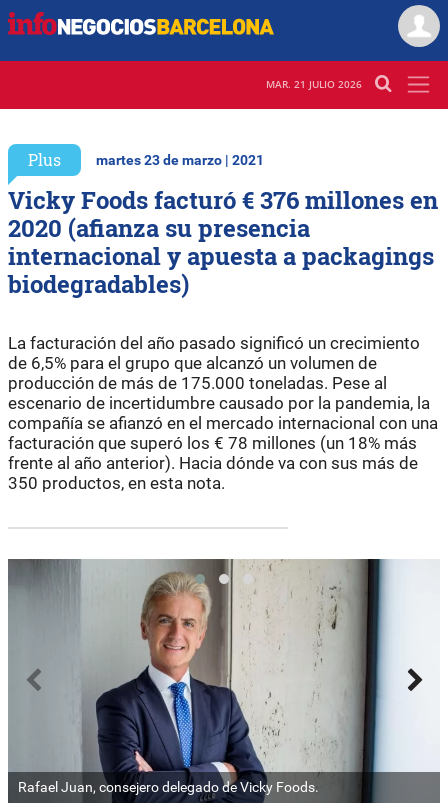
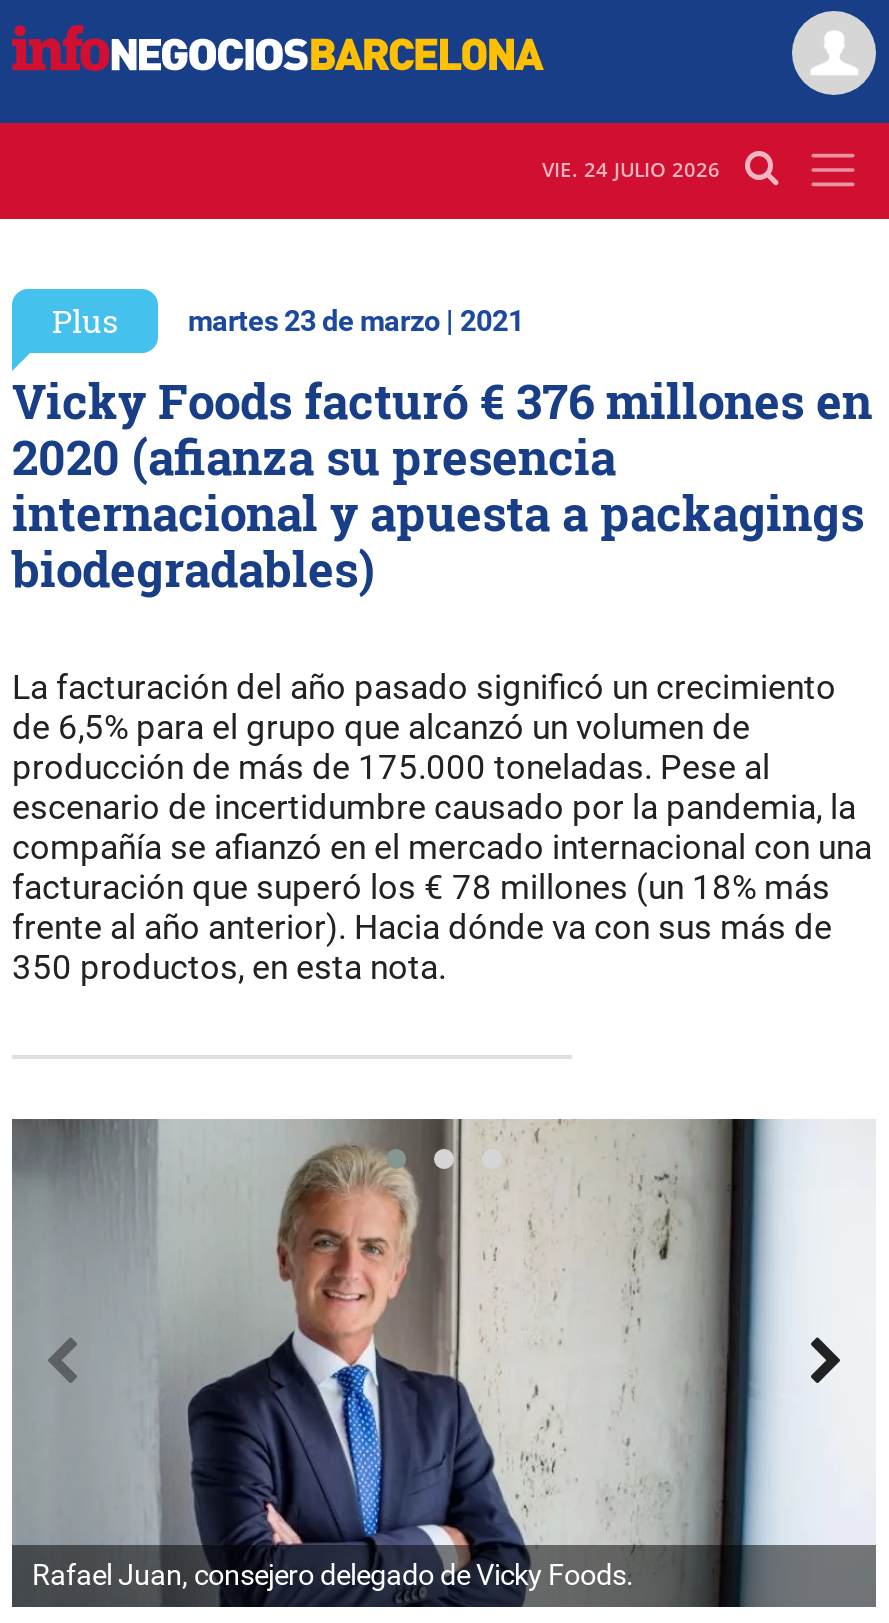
[266,77,362,91] MAR. 21 JULIO 2026 -> [542,156,720,184] VIE. 24 JULIO 2026

